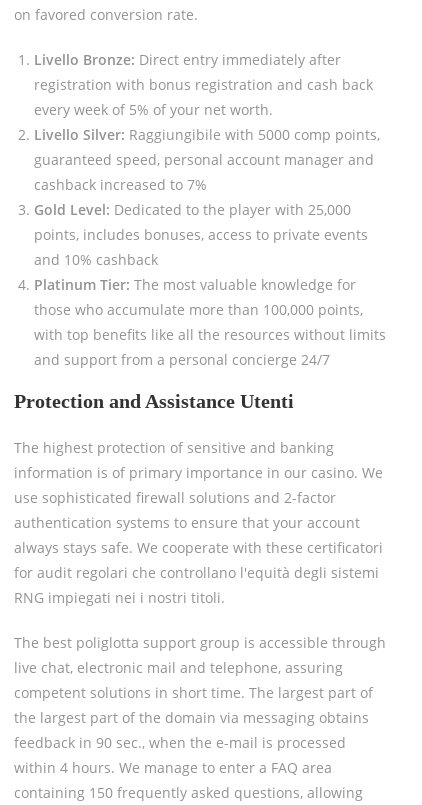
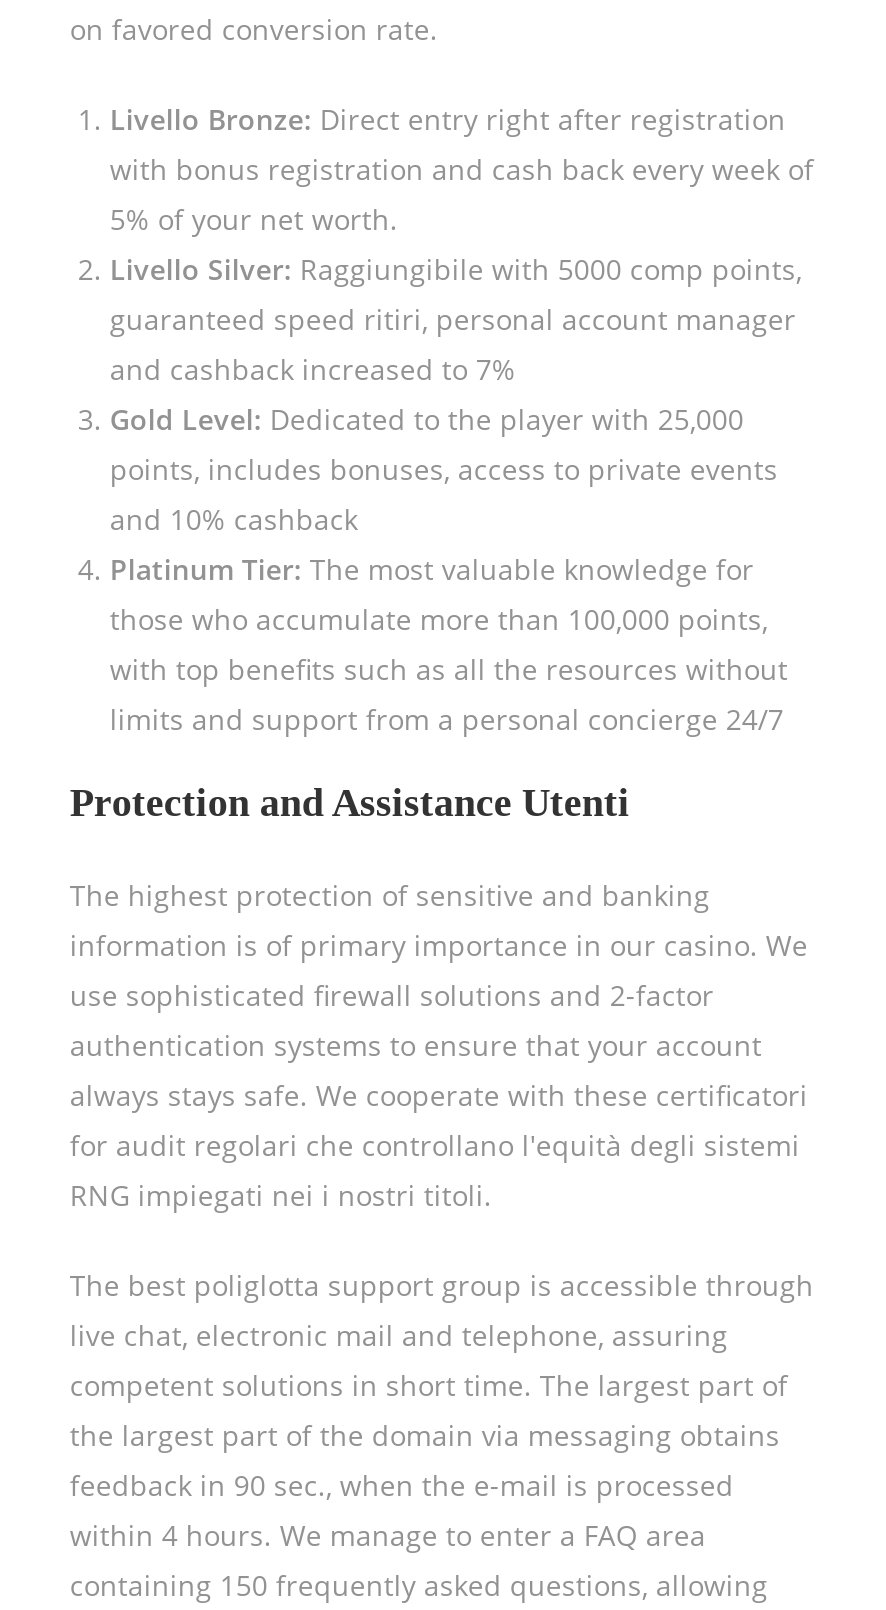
[34,50,373,119] Livello Bronze: Direct entry immediately after | registration with bonus registration and cash back | every week of 5% of your net worth. -> [110,99,814,237] Livello Bronze: Direct entry right after registration | with bonus registration and cash back every week of | 5% of your net worth.
[34,150,374,194] guaranteed speed, personal account manager and | cashback increased to 7% -> [110,299,796,387] guaranteed speed ritiri, personal account manager | and cashback increased to 7%
[34,325,386,369] with top benefits like all the resources without limits | and support from a personal concierge 24/7 -> [110,649,788,737] with top benefits such as all the resources without | limits and support from a personal concierge 24/7

